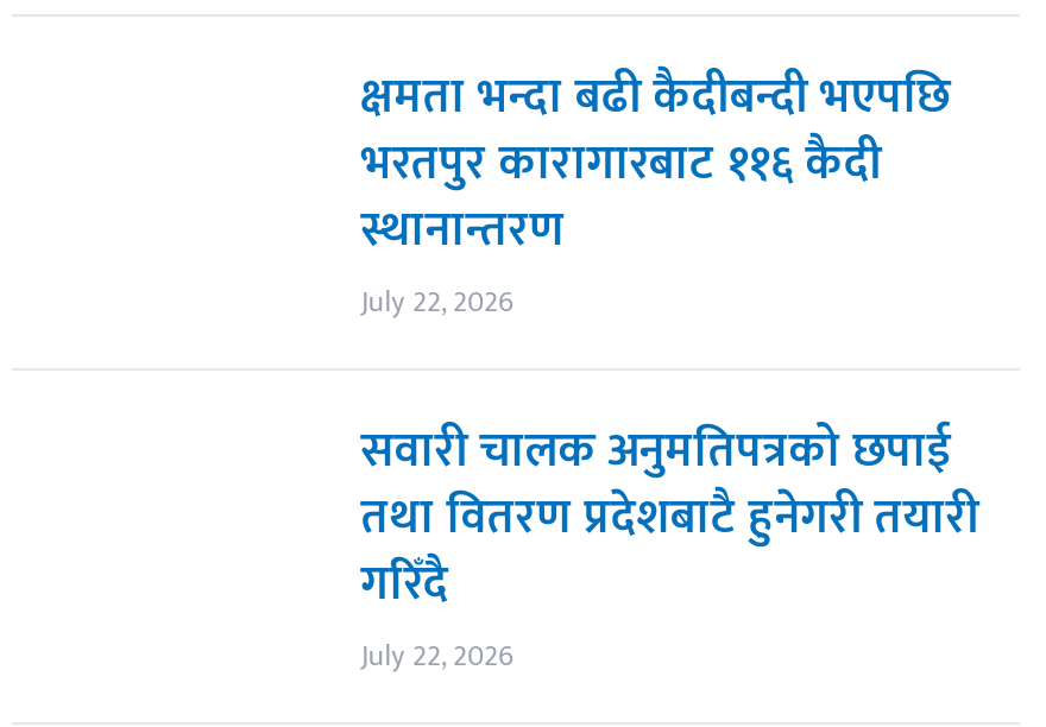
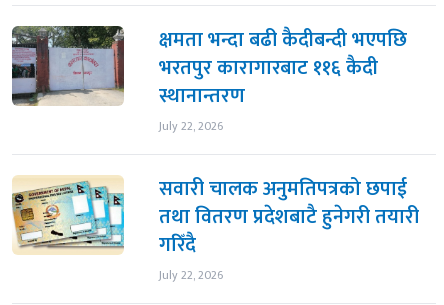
none -> [11,25,125,107] [image]
none -> [11,175,125,255] [image]

